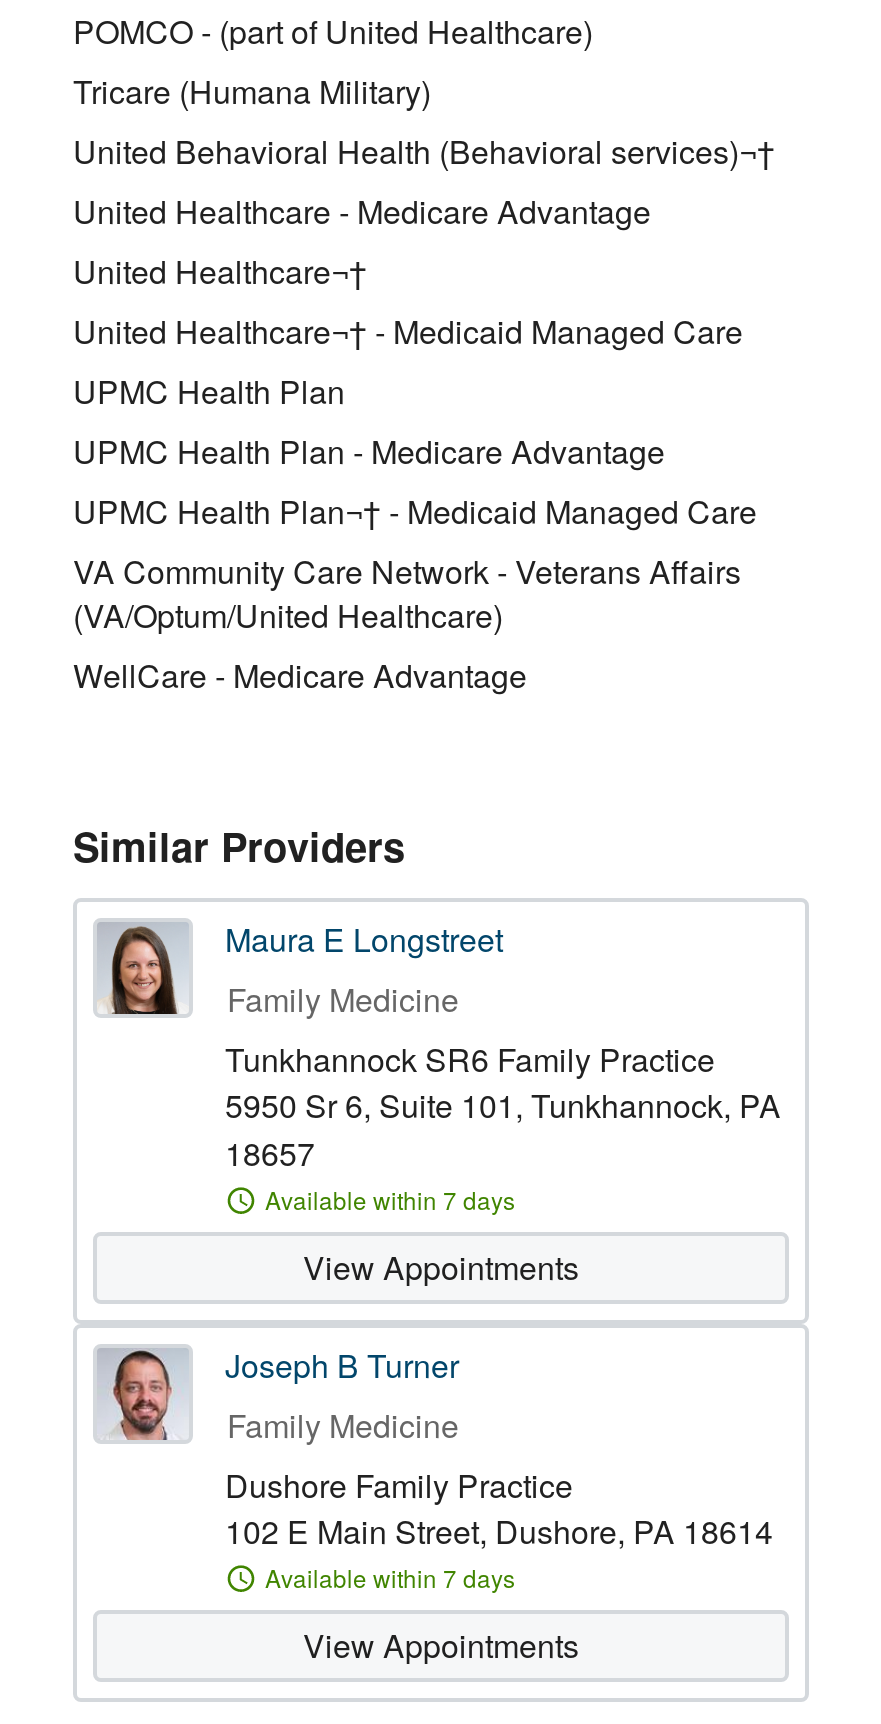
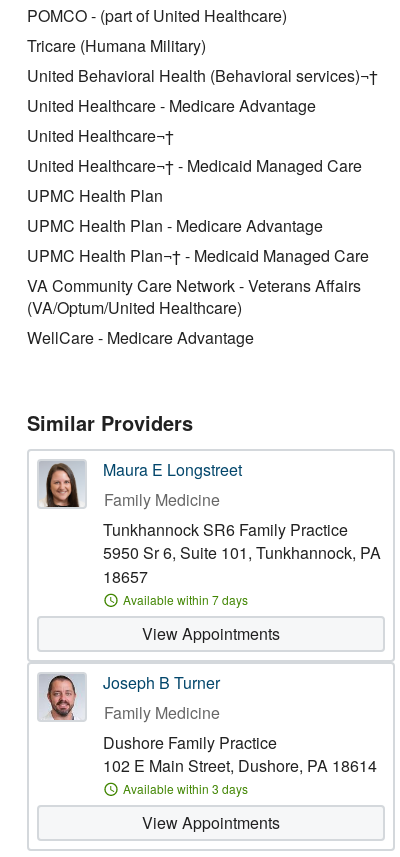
[265,1559,515,1593] Available within 7 days -> [123,779,248,796] Available within 3 days

